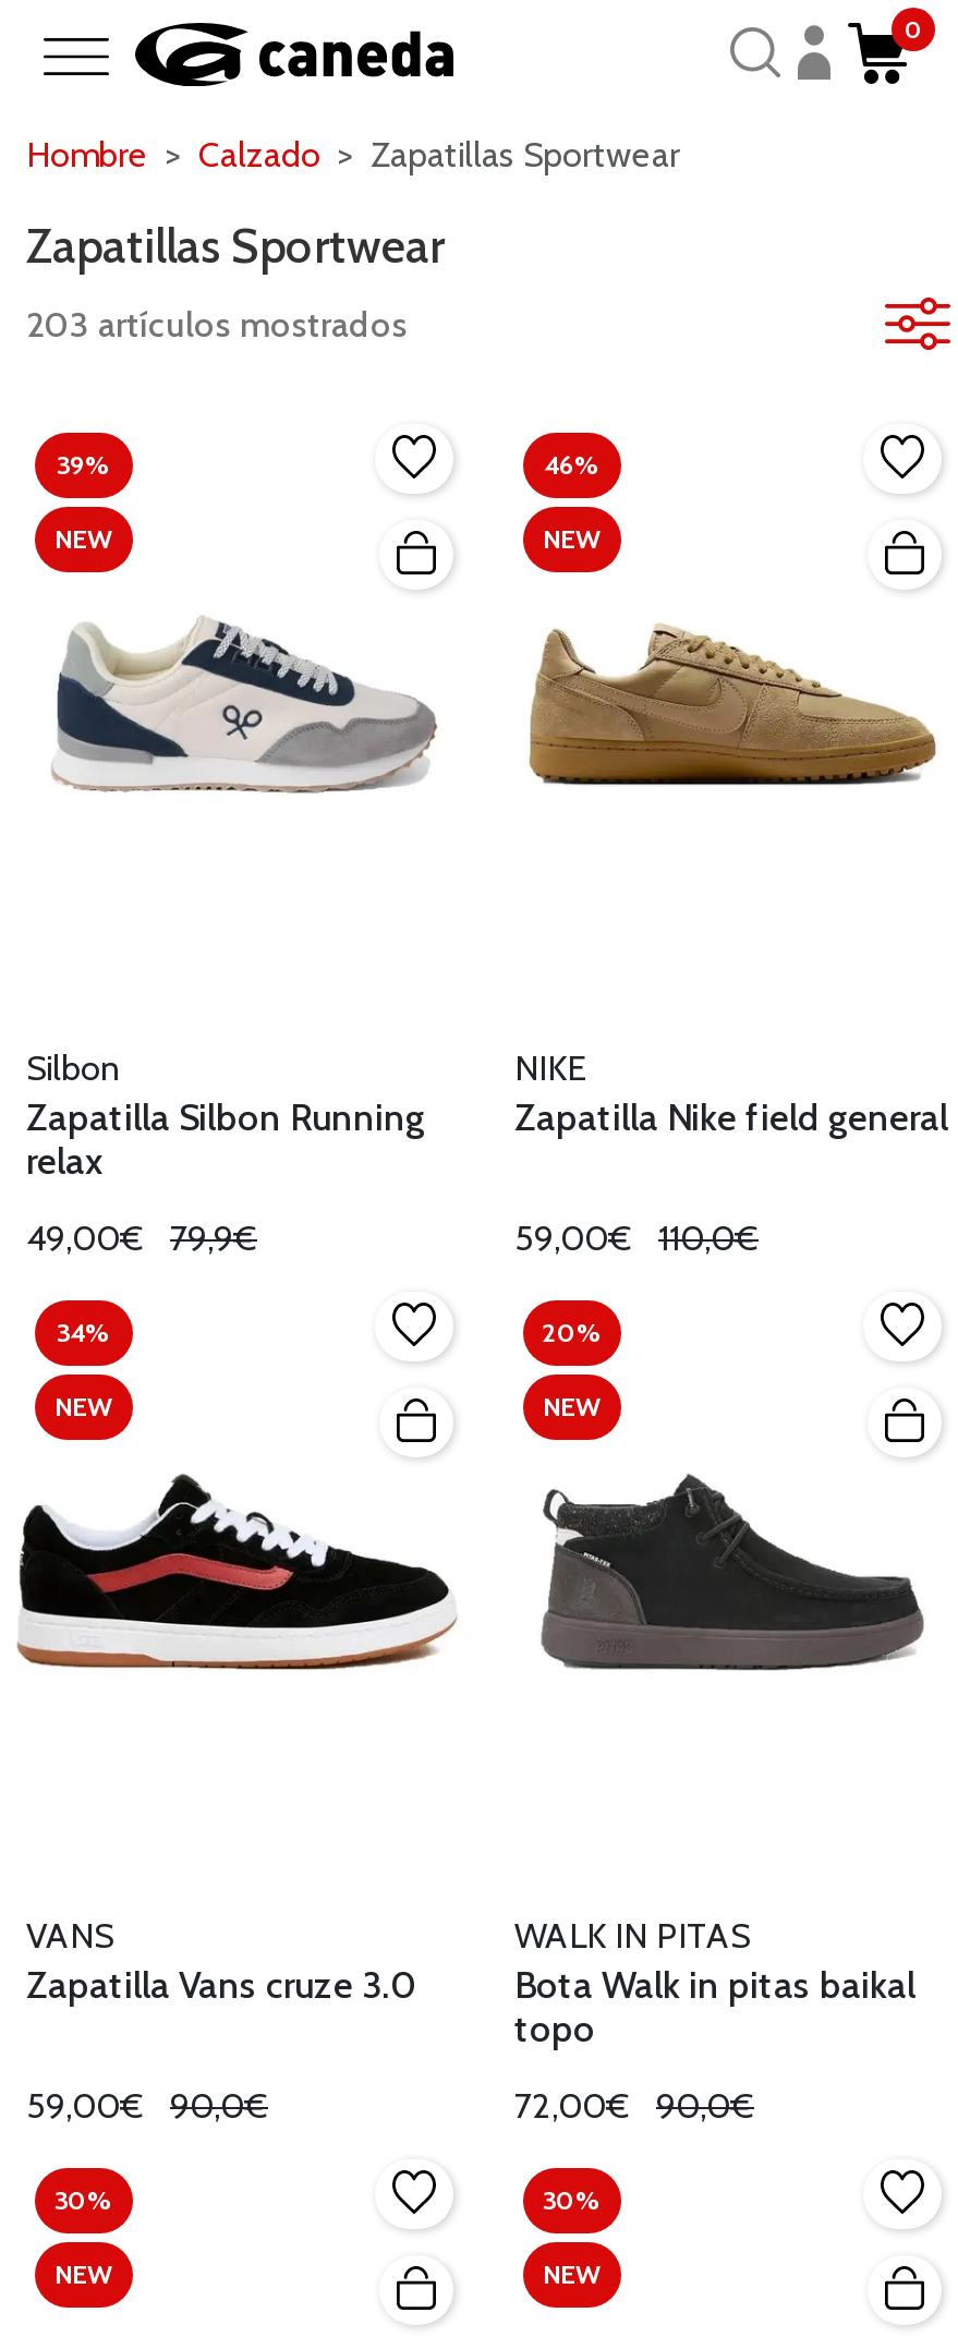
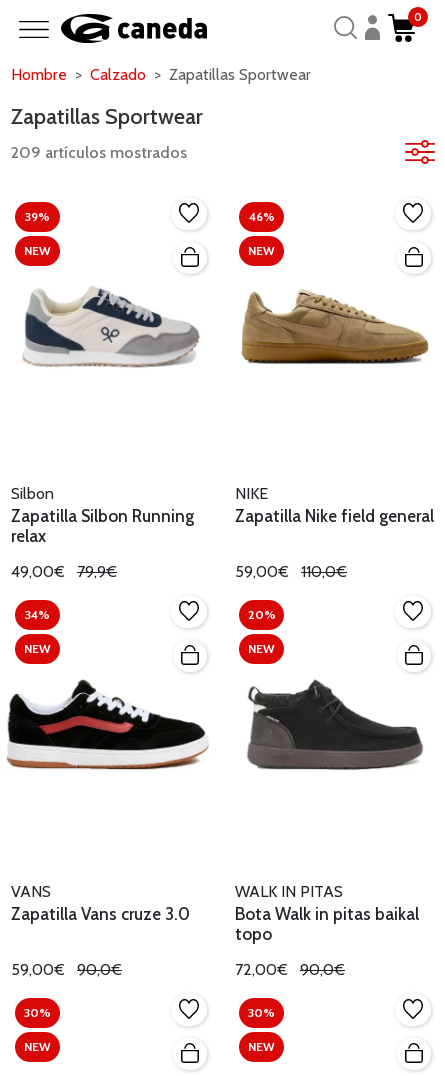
[26,305,408,346] 203 artículos mostrados -> [11,143,187,162] 209 artículos mostrados

